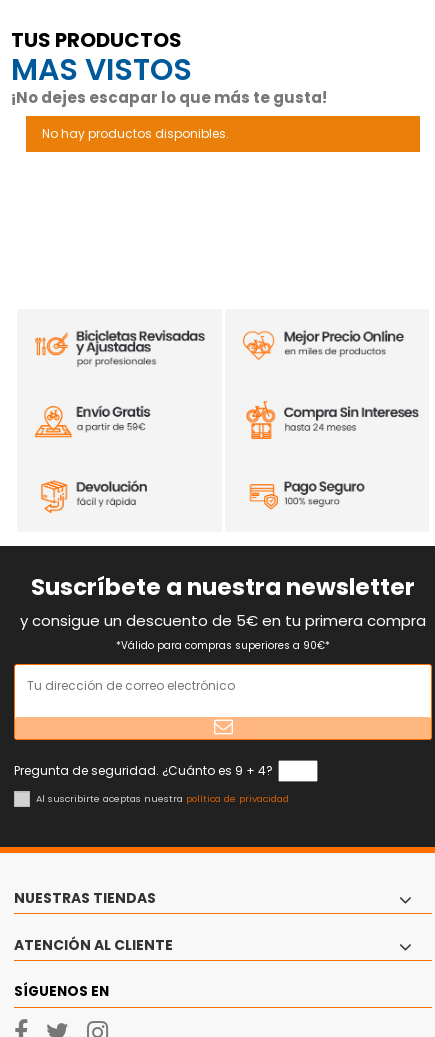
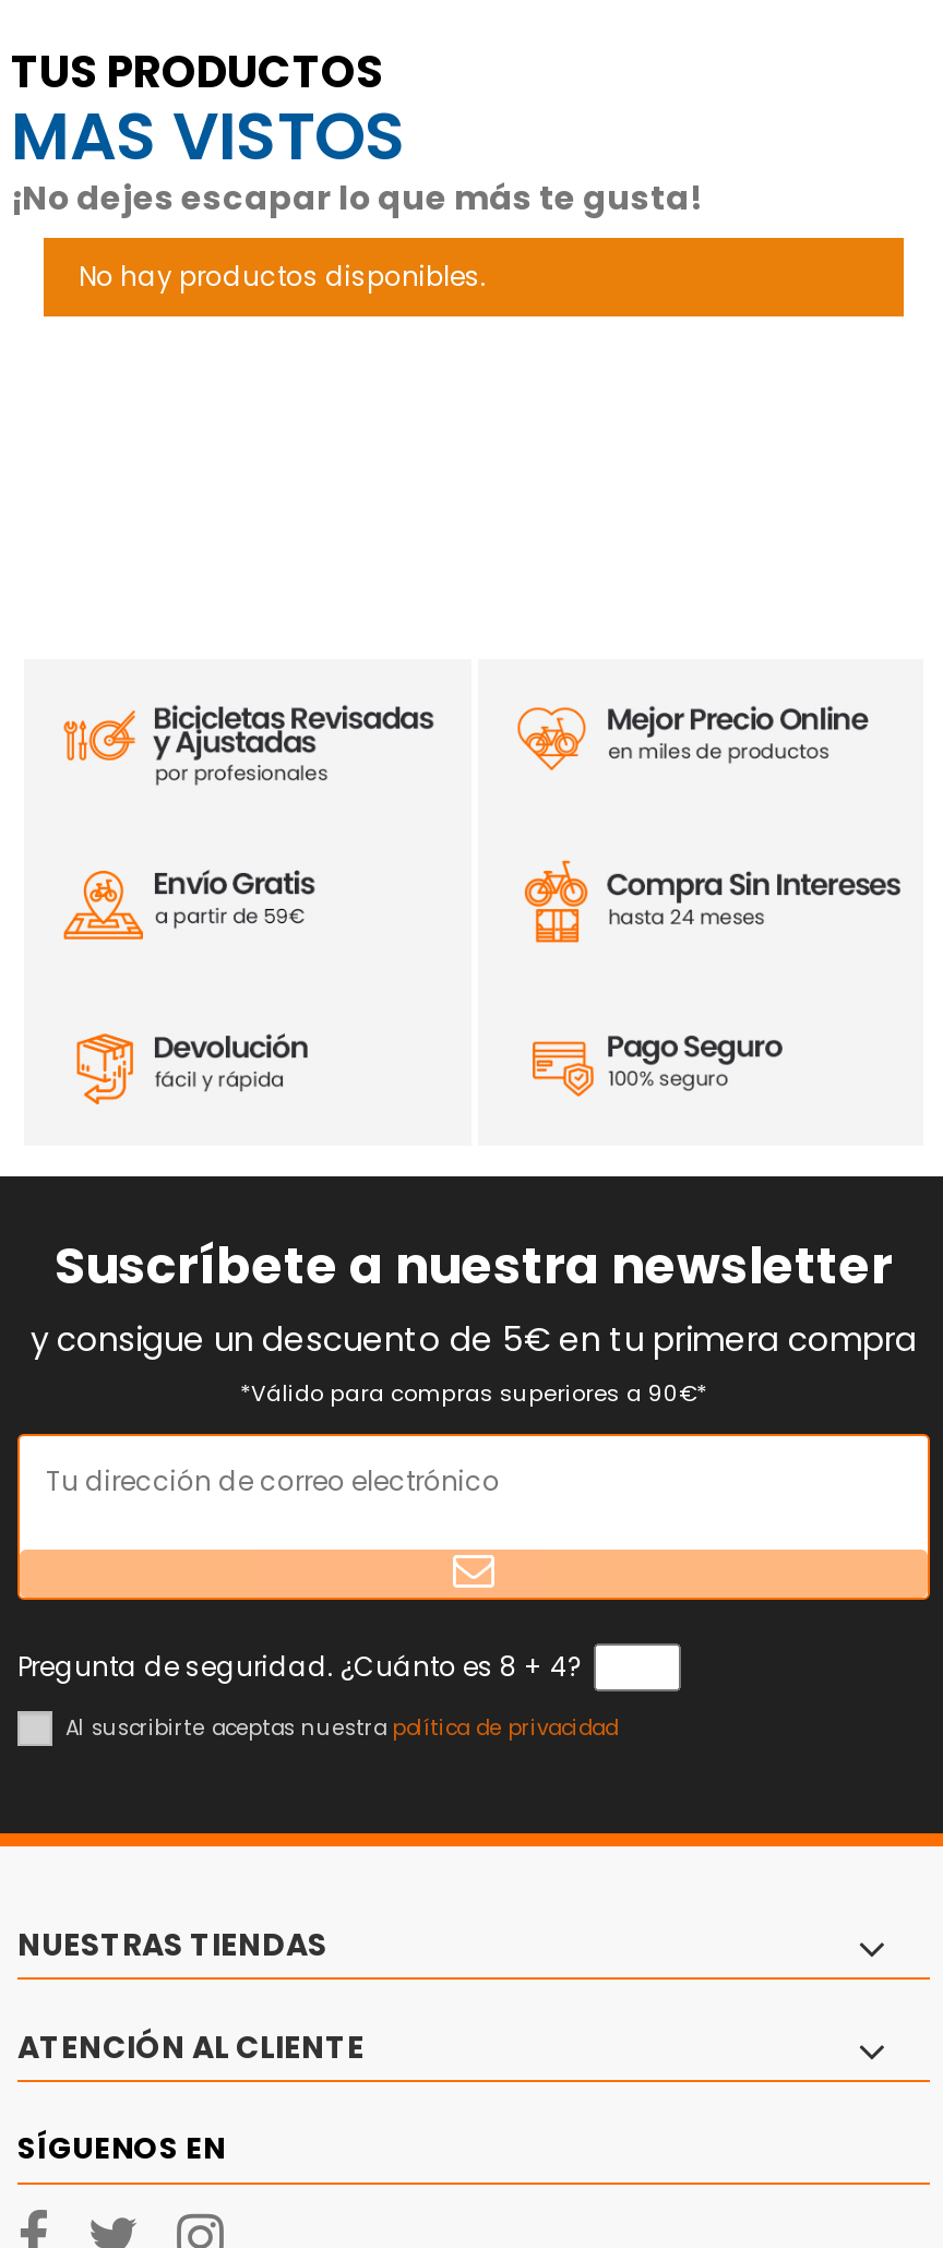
[14,762,273,779] Pregunta de seguridad. ¿Cuánto es 9 + 4? -> [17,1648,583,1685] Pregunta de seguridad. ¿Cuánto es 8 + 4?

